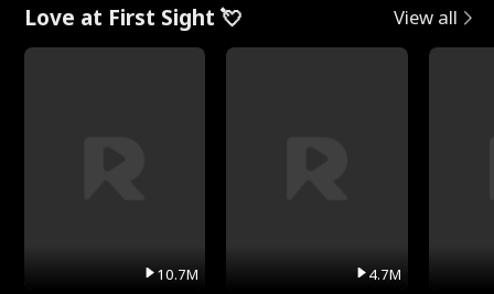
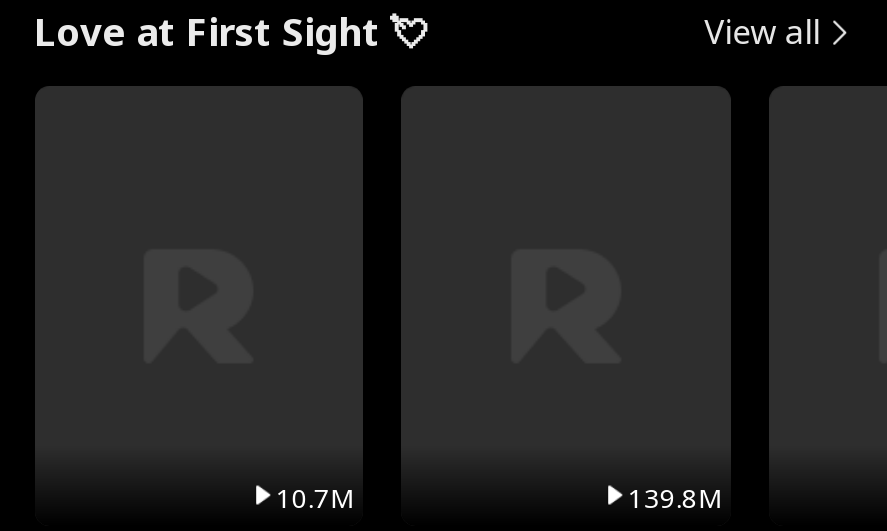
[369,264,402,284] 4.7M -> [628,480,720,516] 139.8M

